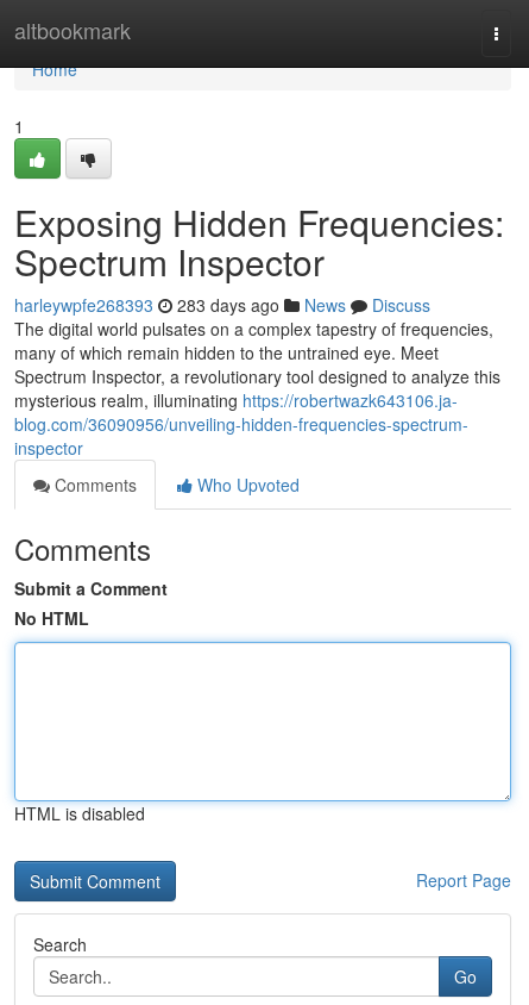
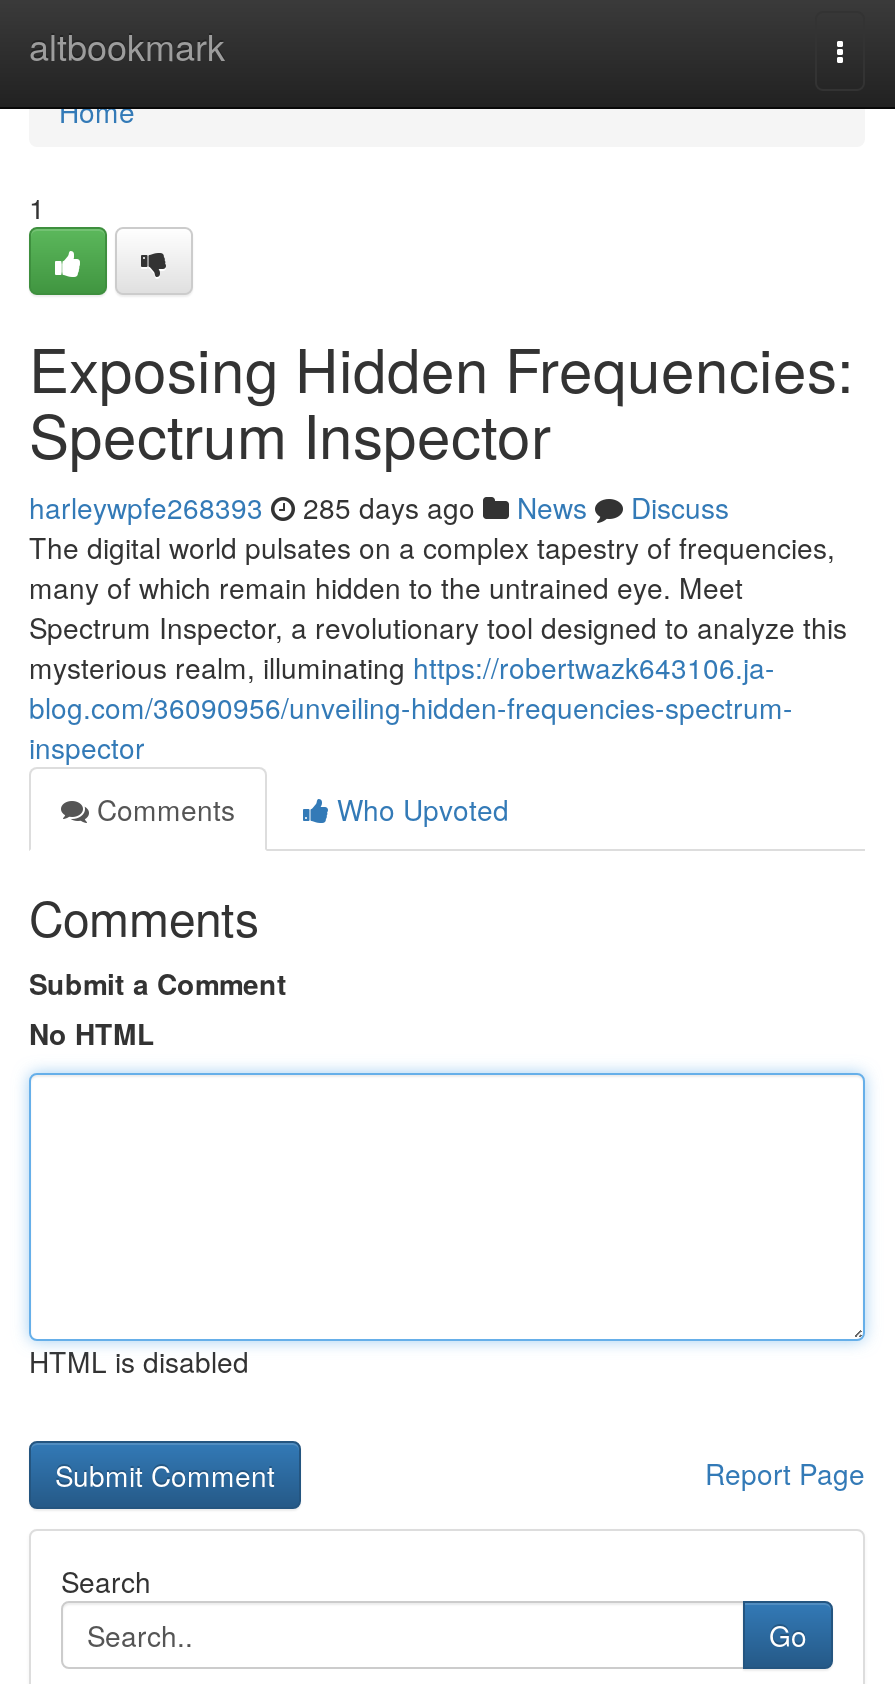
[14,293,430,317] harleywpfe268393 283 days ago News Discuss -> [29,487,729,527] harleywpfe268393 285 days ago News Discuss

